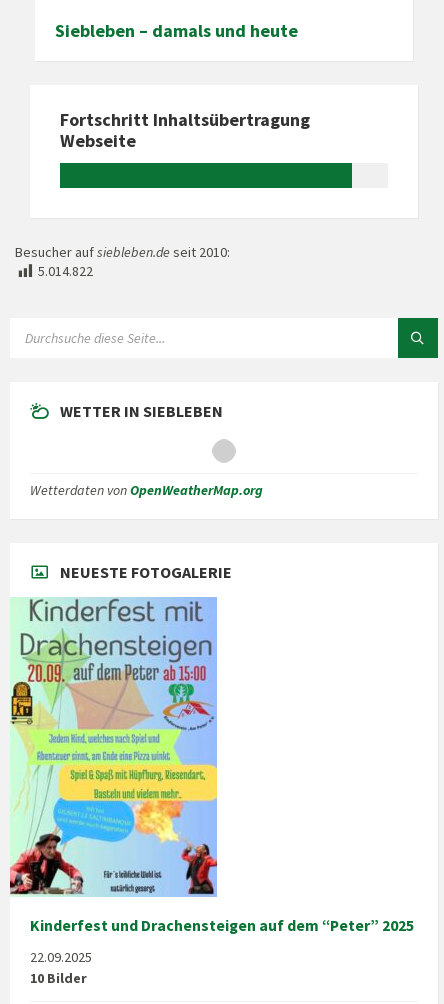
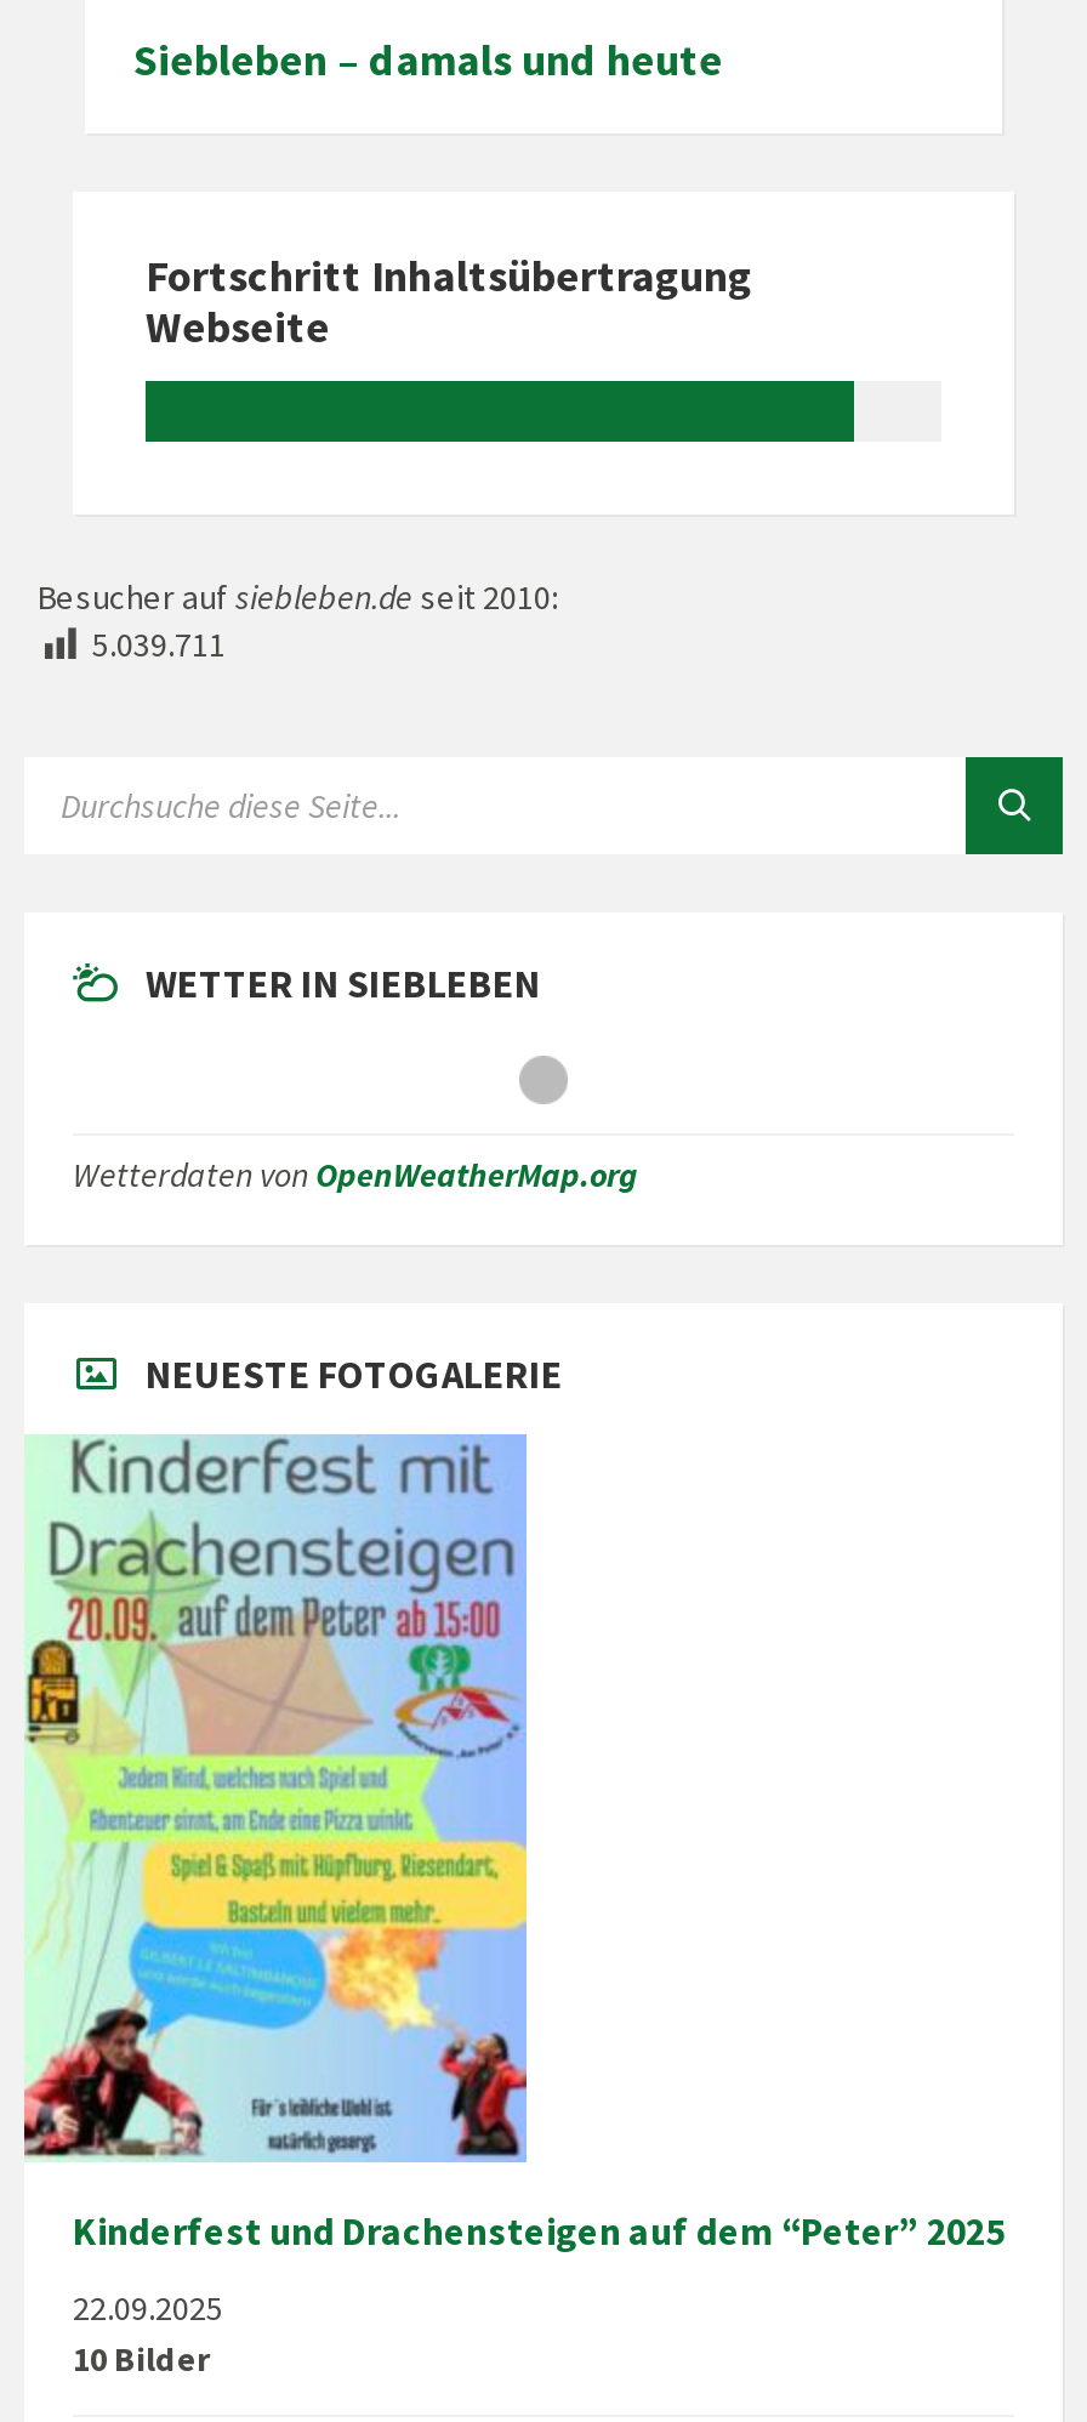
[38,262,93,280] 5.014.822 -> [92,622,226,665] 5.039.711

